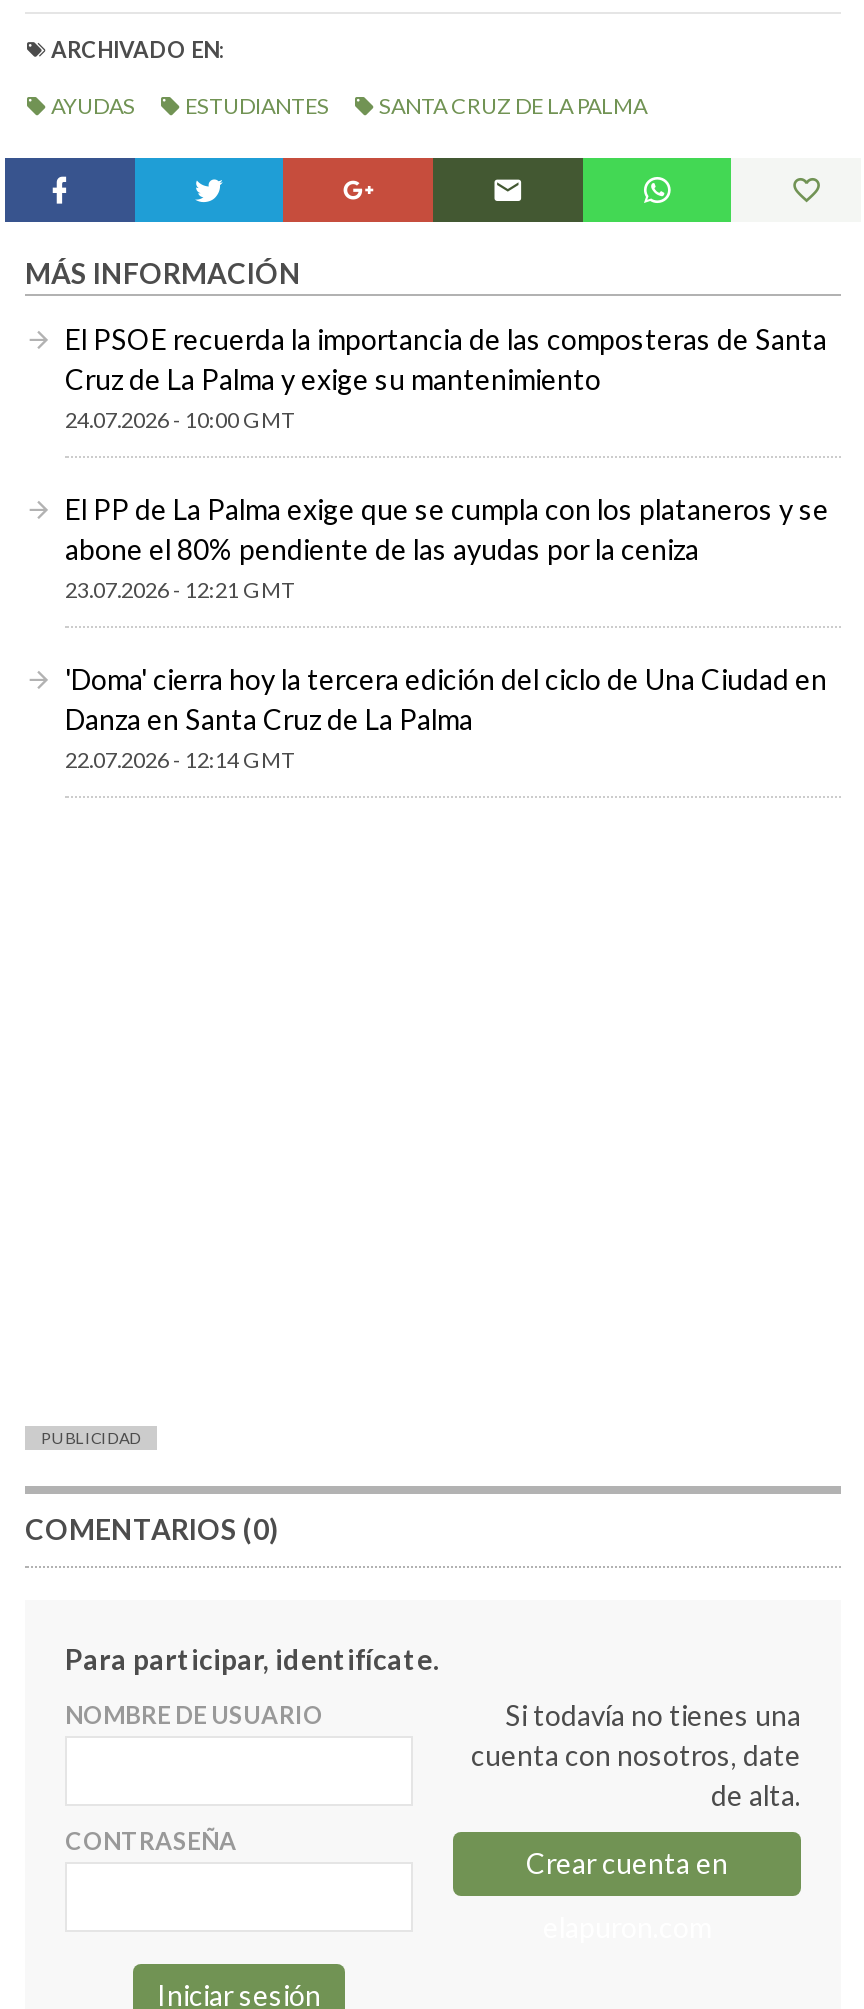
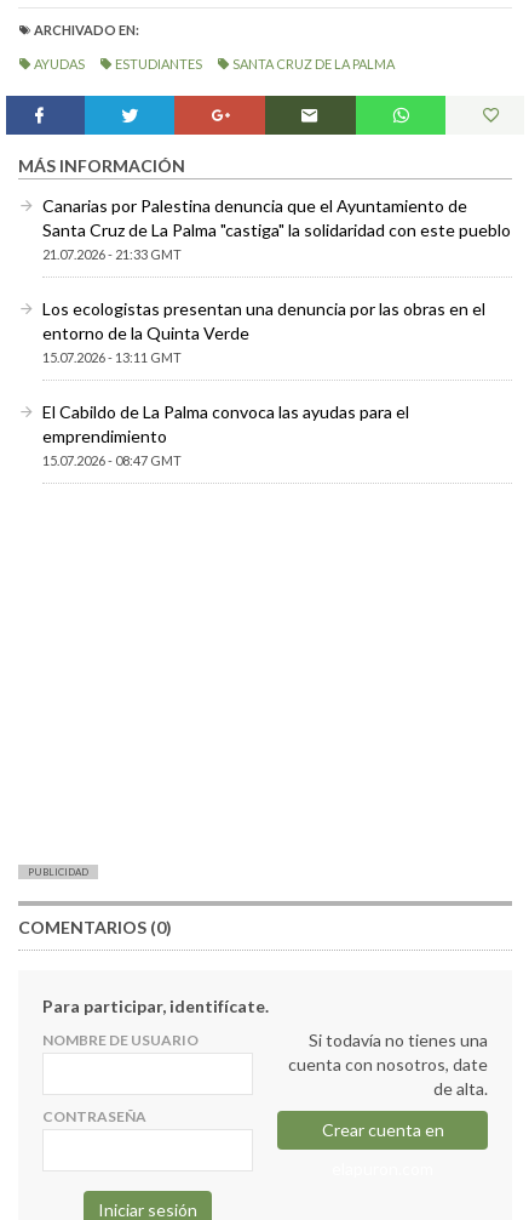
[65,321,827,431] El PSOE recuerda la importancia de las composteras de Santa | Cruz de La Palma y exige su mantenimiento | 24.07.2026 - 10:00 GMT -> [42,195,511,262] Canarias por Palestina denuncia que el Ayuntamiento de | Santa Cruz de La Palma "castiga" la solidaridad con este pueblo | 21.07.2026 - 21:33 GMT
[65,491,829,601] El PP de La Palma exige que se cumpla con los plataneros y se | abone el 80% pendiente de las ayudas por la ceniza | 23.07.2026 - 12:21 GMT -> [42,298,485,365] Los ecologistas presentan una denuncia por las obras en el | entorno de la Quinta Verde | 15.07.2026 - 13:11 GMT
[65,661,827,771] 'Doma' cierra hoy la tercera edición del ciclo de Una Ciudad en | Danza en Santa Cruz de La Palma | 22.07.2026 - 12:14 GMT -> [42,401,409,468] El Cabildo de La Palma convoca las ayudas para el | emprendimiento | 15.07.2026 - 08:47 GMT

